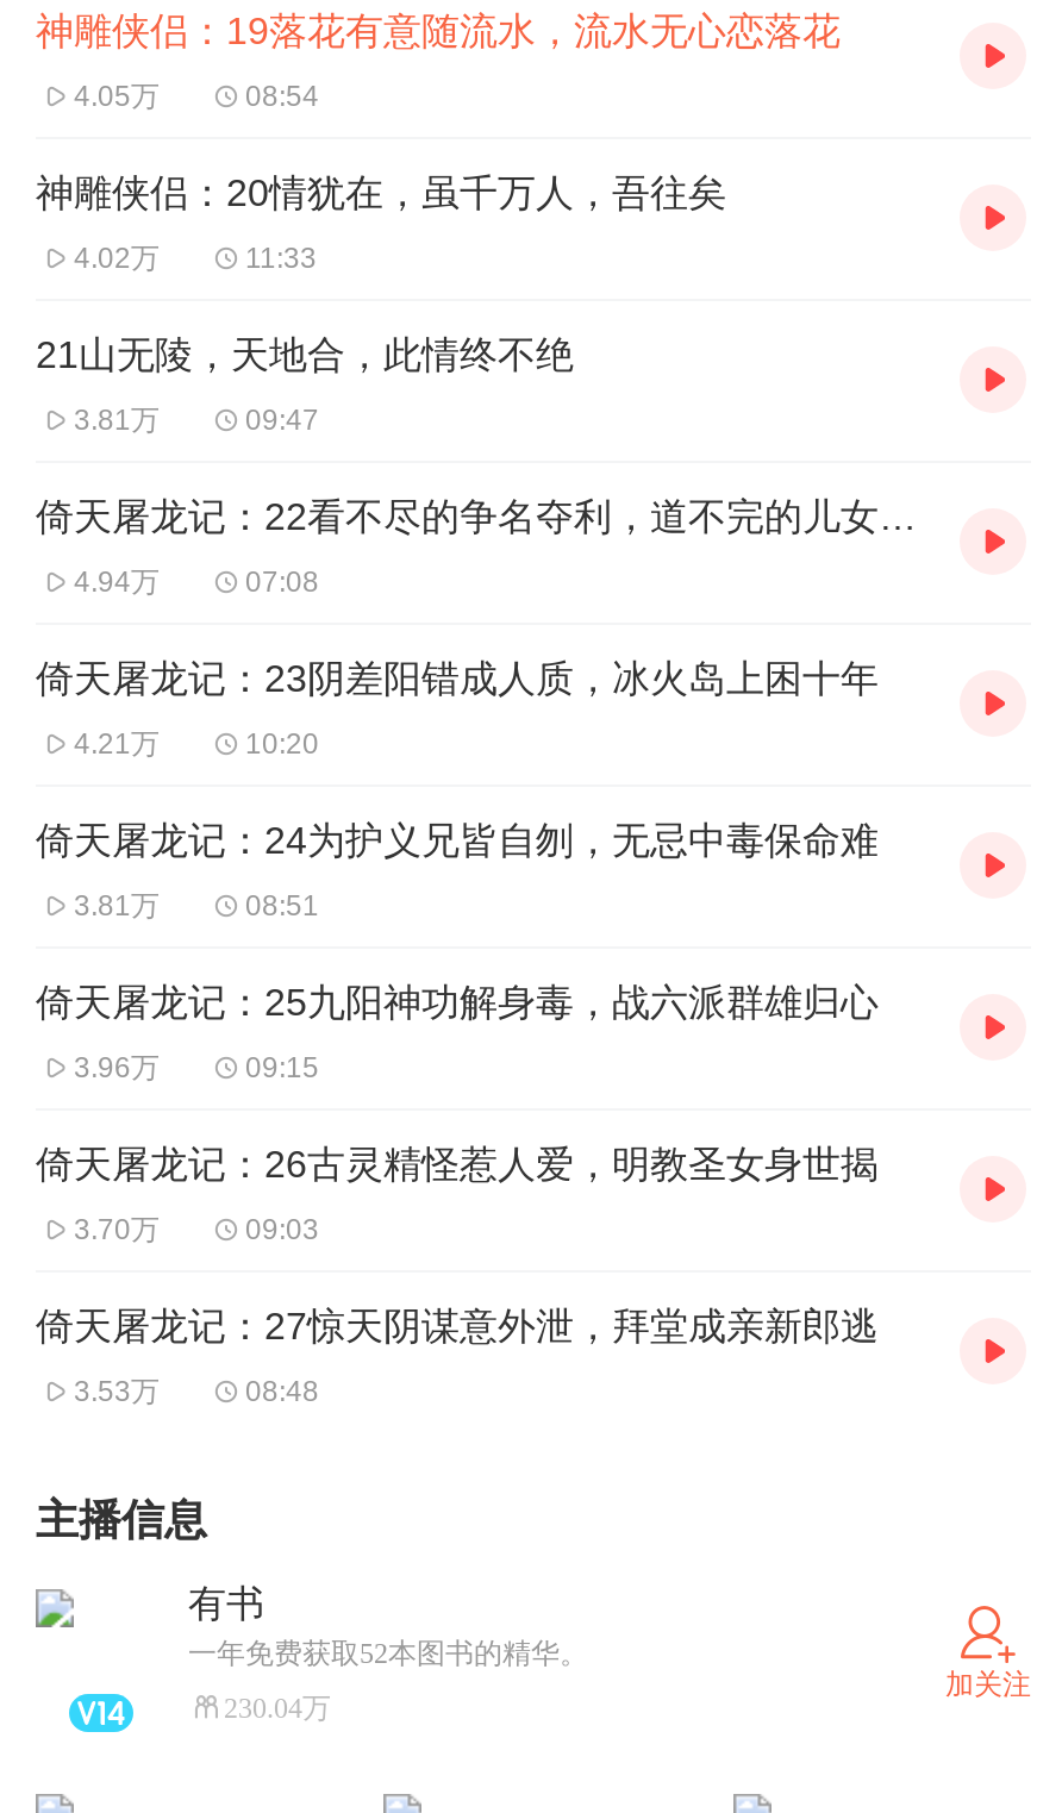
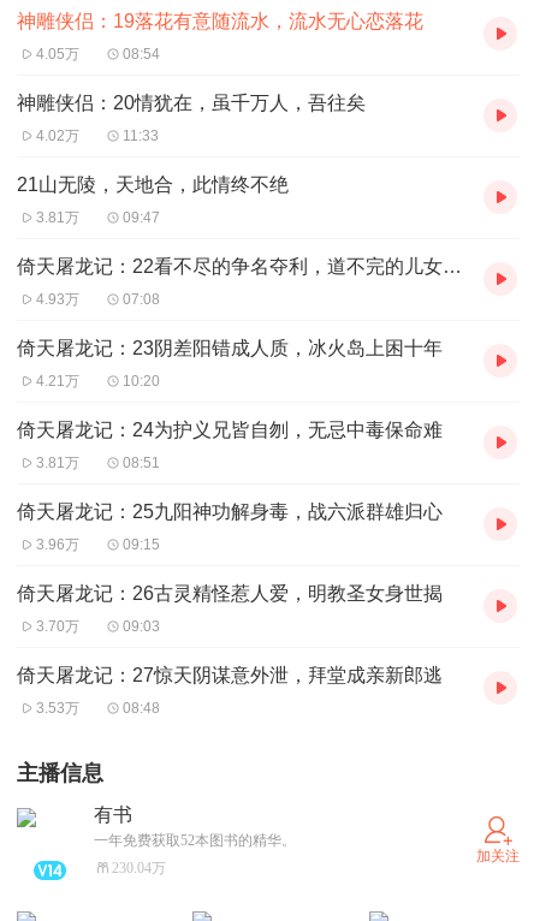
[74,565,160,598] 4.94万 -> [36,291,79,308] 4.93万

